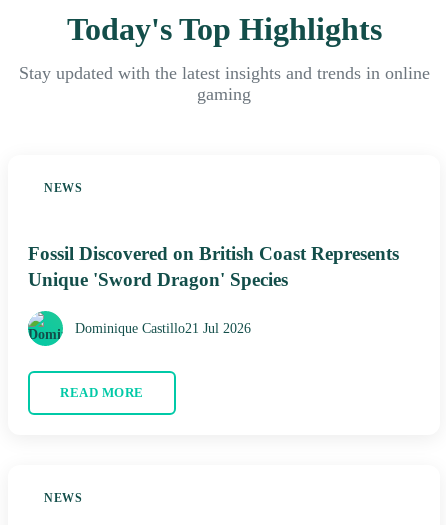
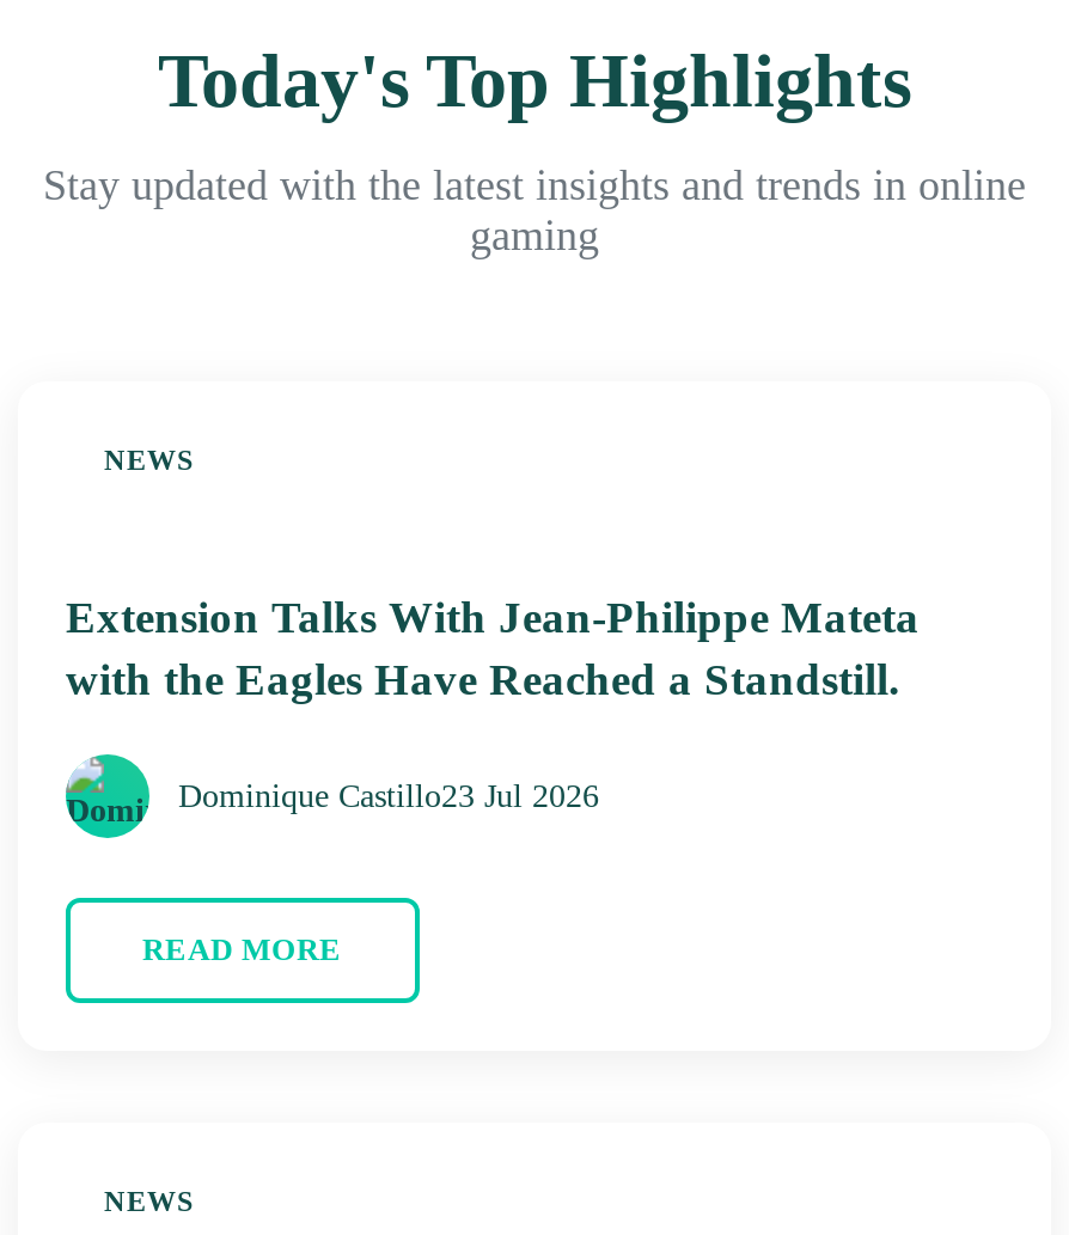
[28,243,399,290] Fossil Discovered on British Coast Represents | Unique 'Sword Dragon' Species -> [66,591,920,703] Extension Talks With Jean-Philippe Mateta | with the Eagles Have Reached a Standstill.
[75,321,251,336] Dominique Castillo21 Jul 2026 -> [178,778,599,814] Dominique Castillo23 Jul 2026

